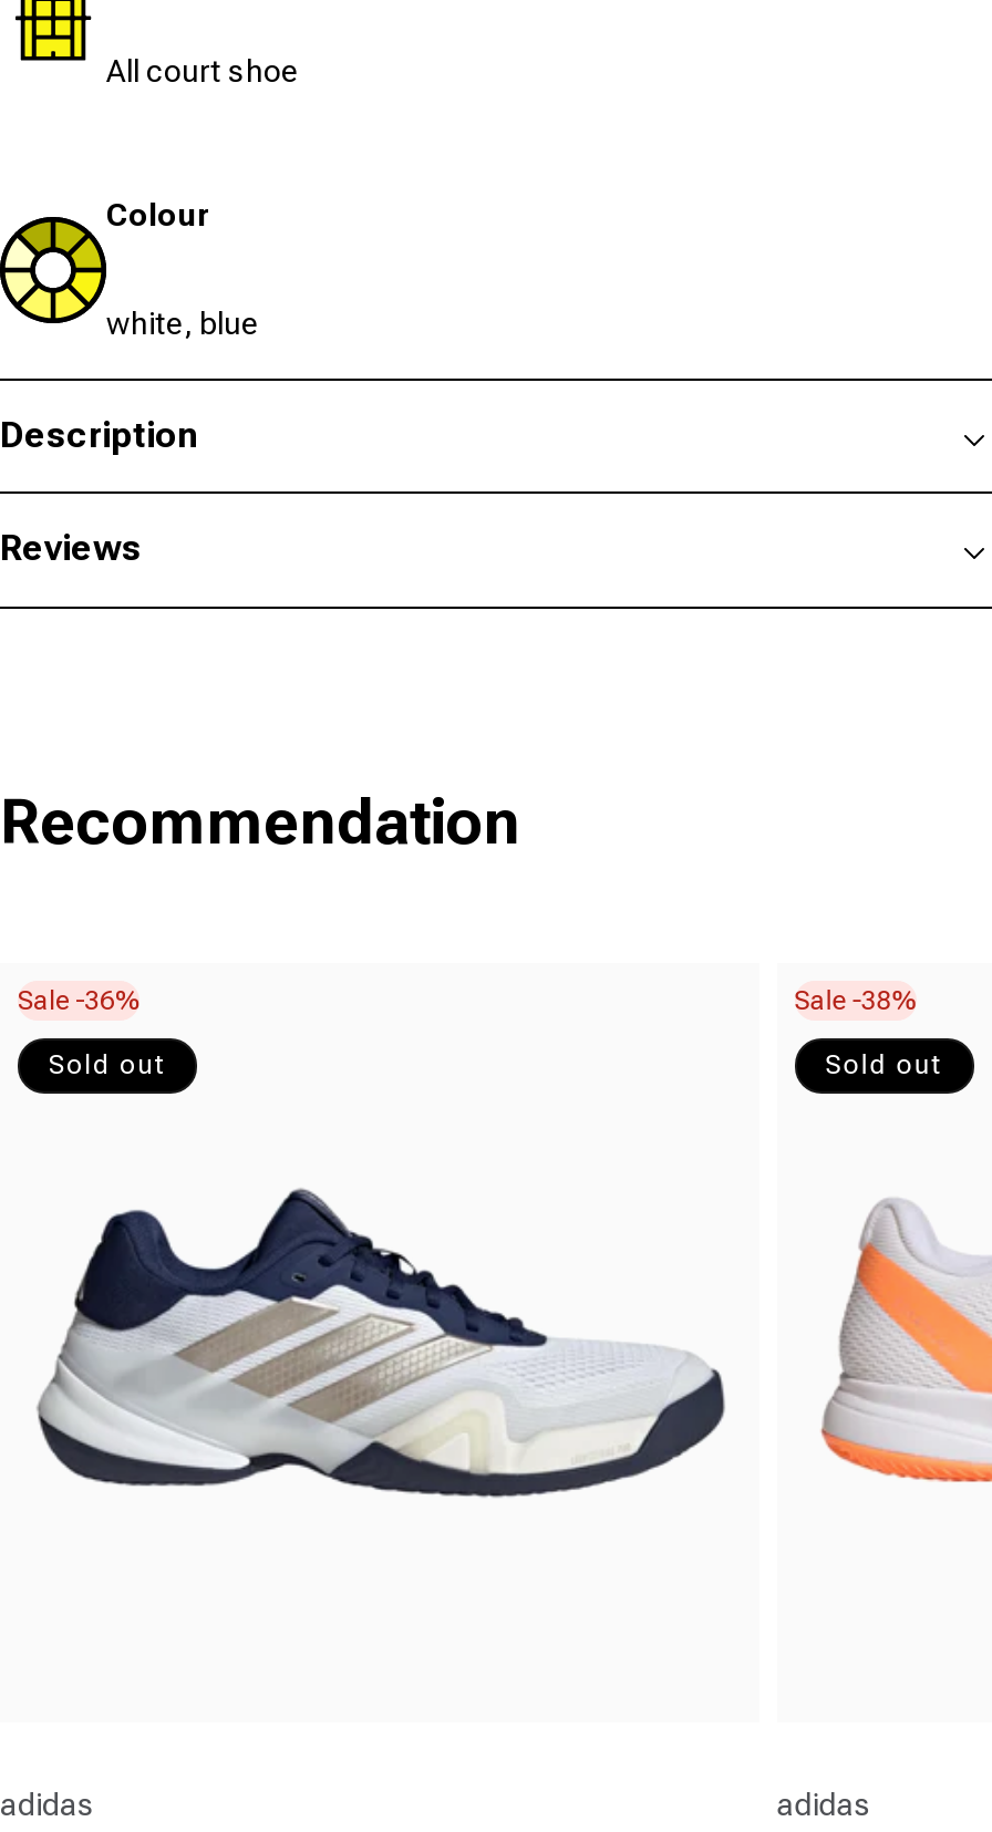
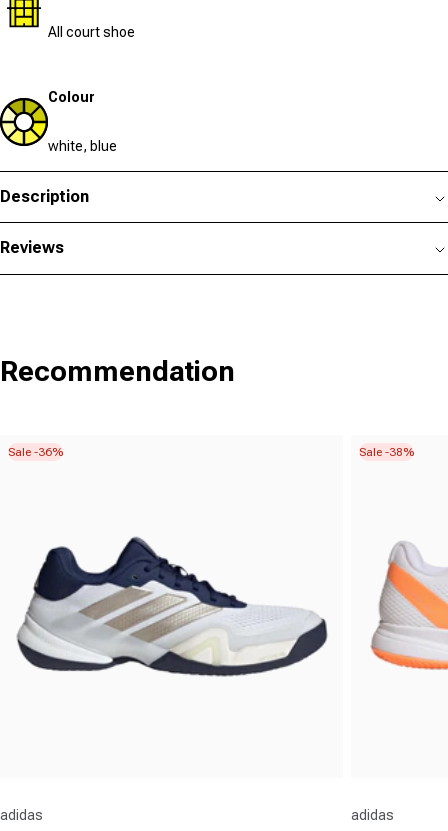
[49,1050,166,1081] Sold out -> none
[825,1050,943,1081] Sold out -> none

